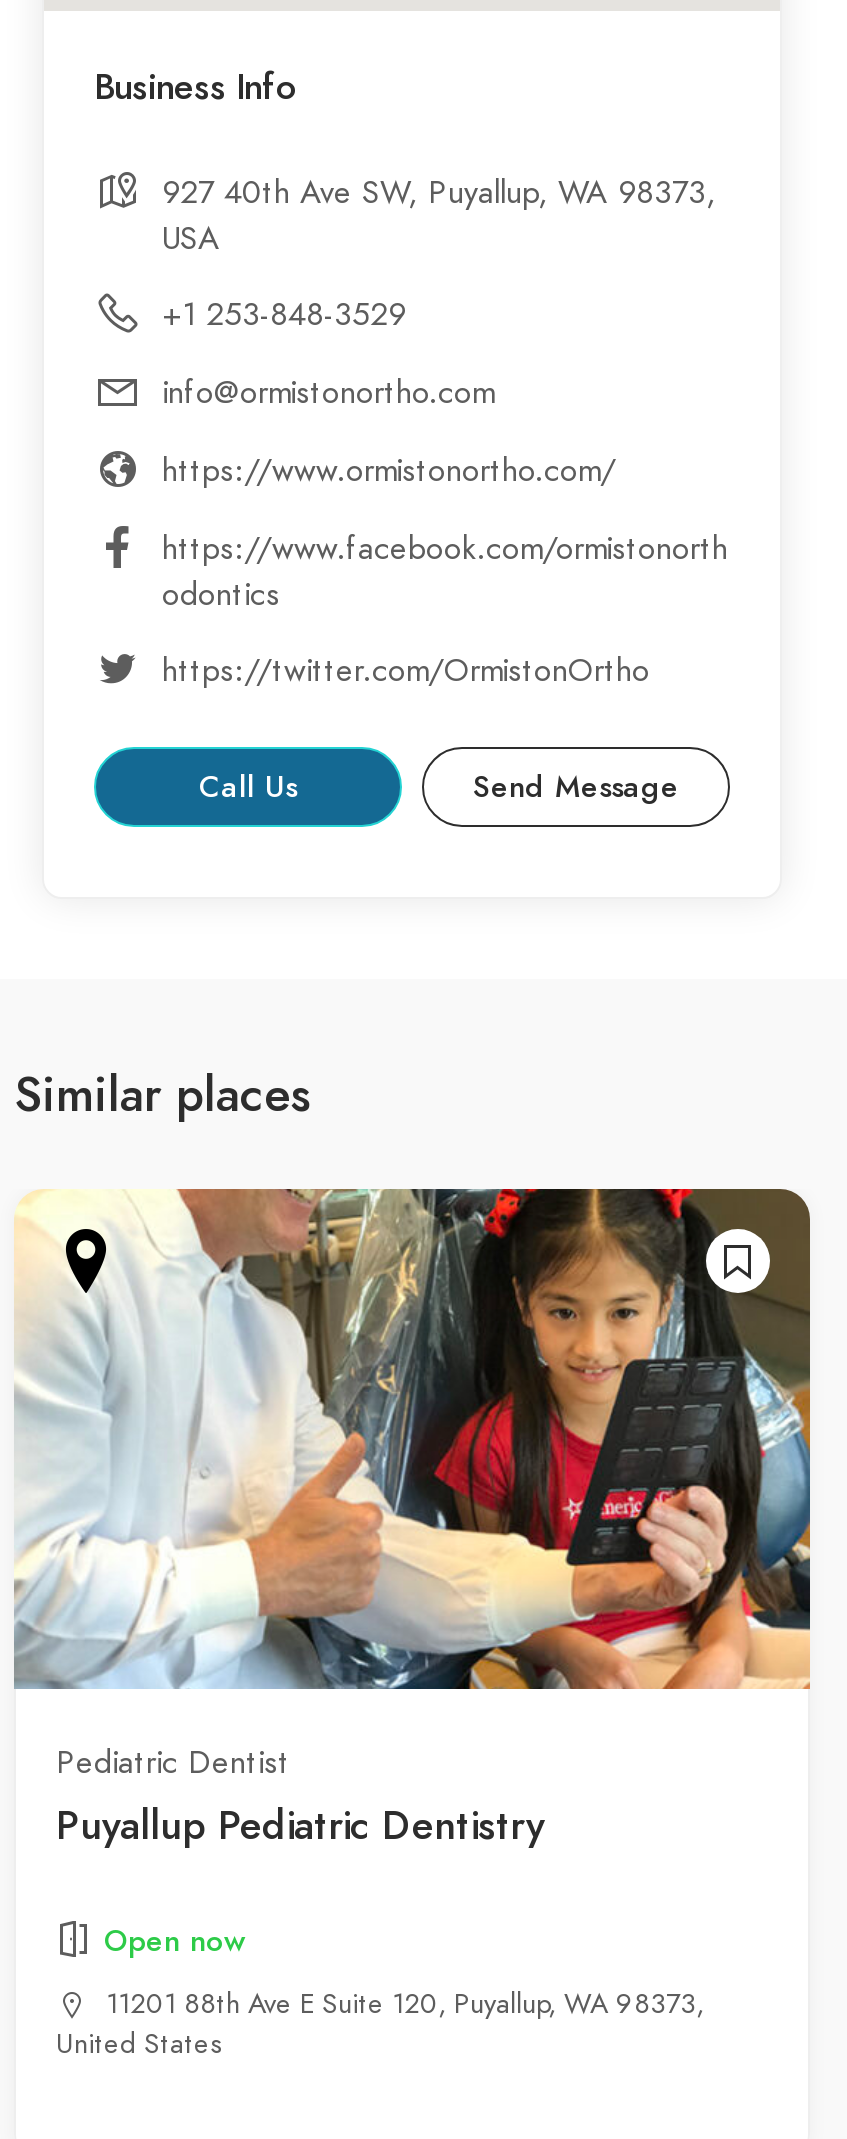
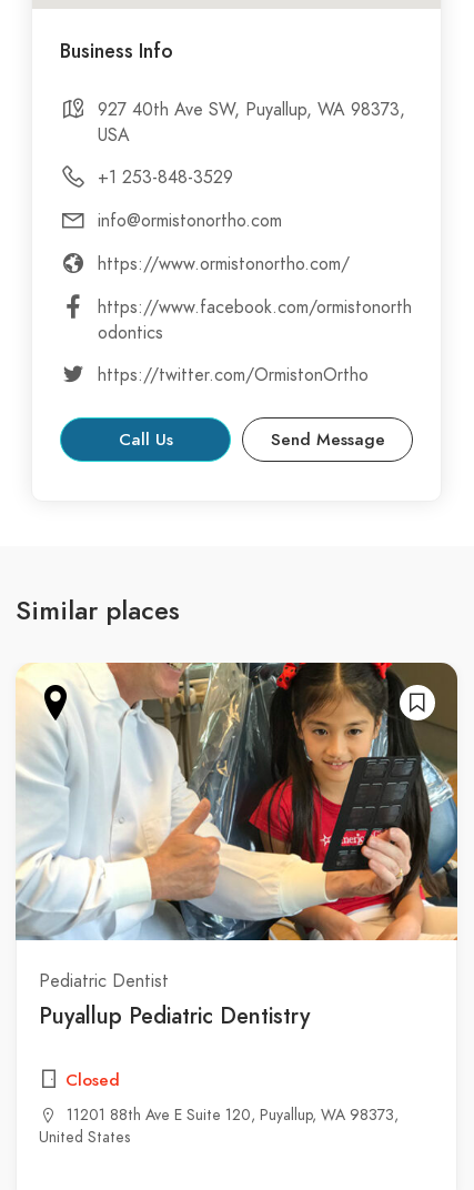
[104,1920,246,1960] Open now -> [65,1069,120,1091] Closed

